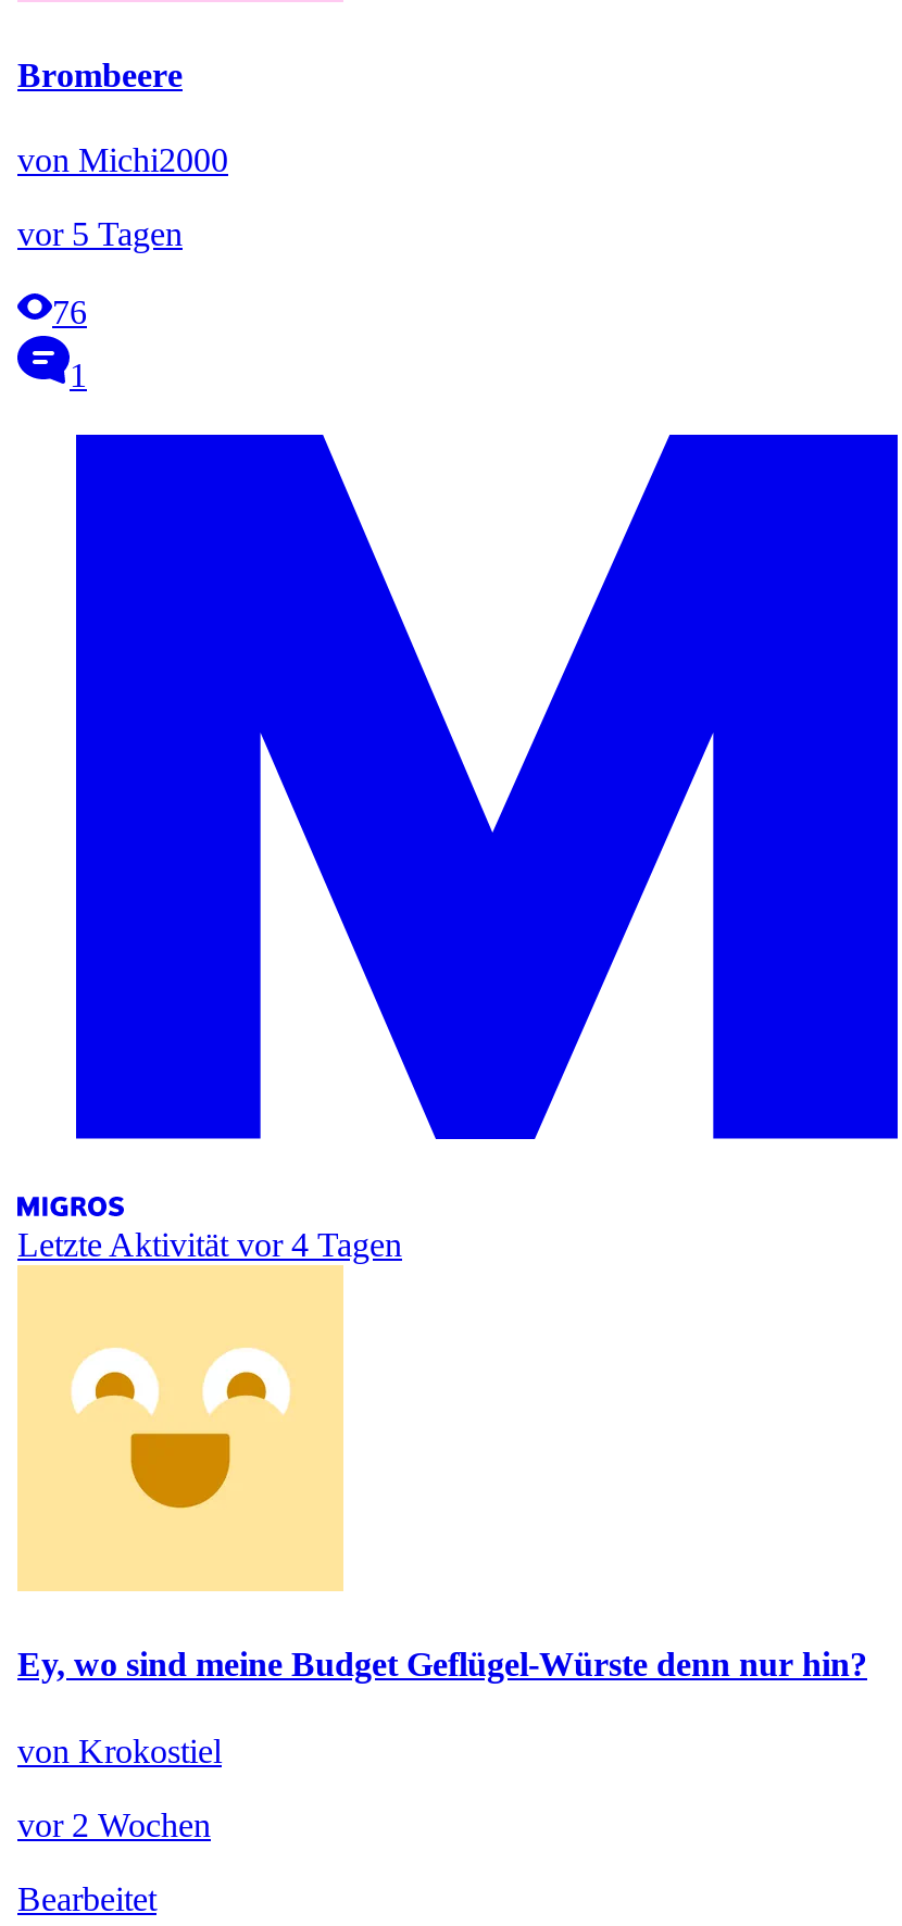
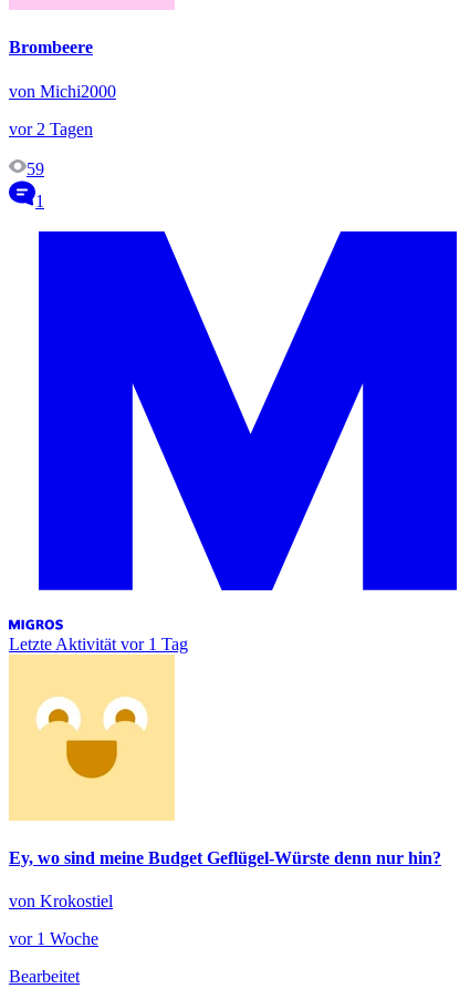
[17,216,183,253] vor 5 Tagen -> [9,119,93,138] vor 2 Tagen
[52,294,87,331] 76 -> [27,159,44,178] 59
[17,1226,402,1263] Letzte Aktivität vor 4 Tagen -> [9,634,188,653] Letzte Aktivität vor 1 Tag
[17,1806,211,1843] vor 2 Wochen -> [9,929,98,948] vor 1 Woche

